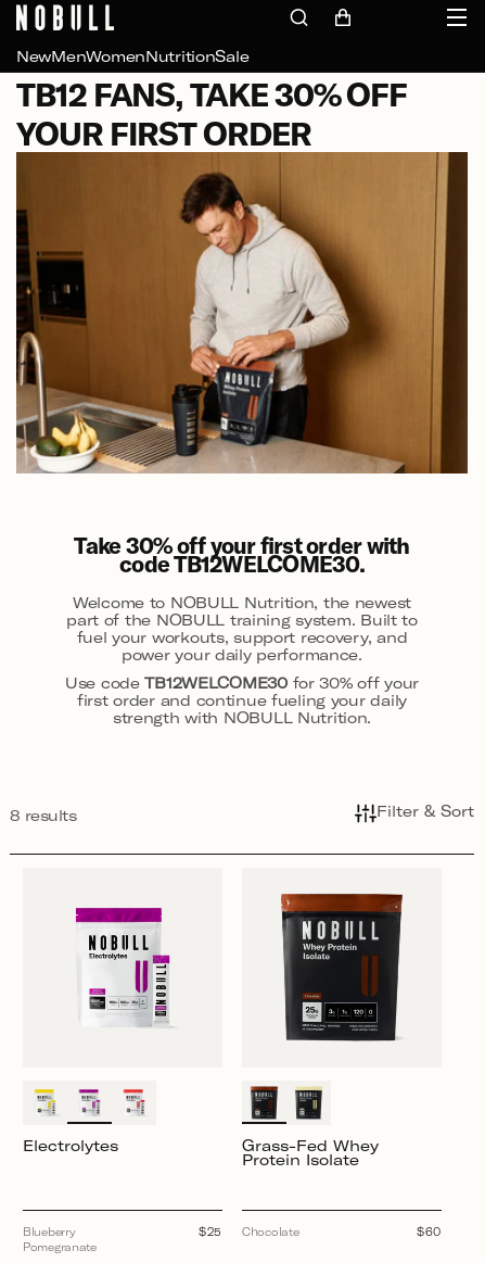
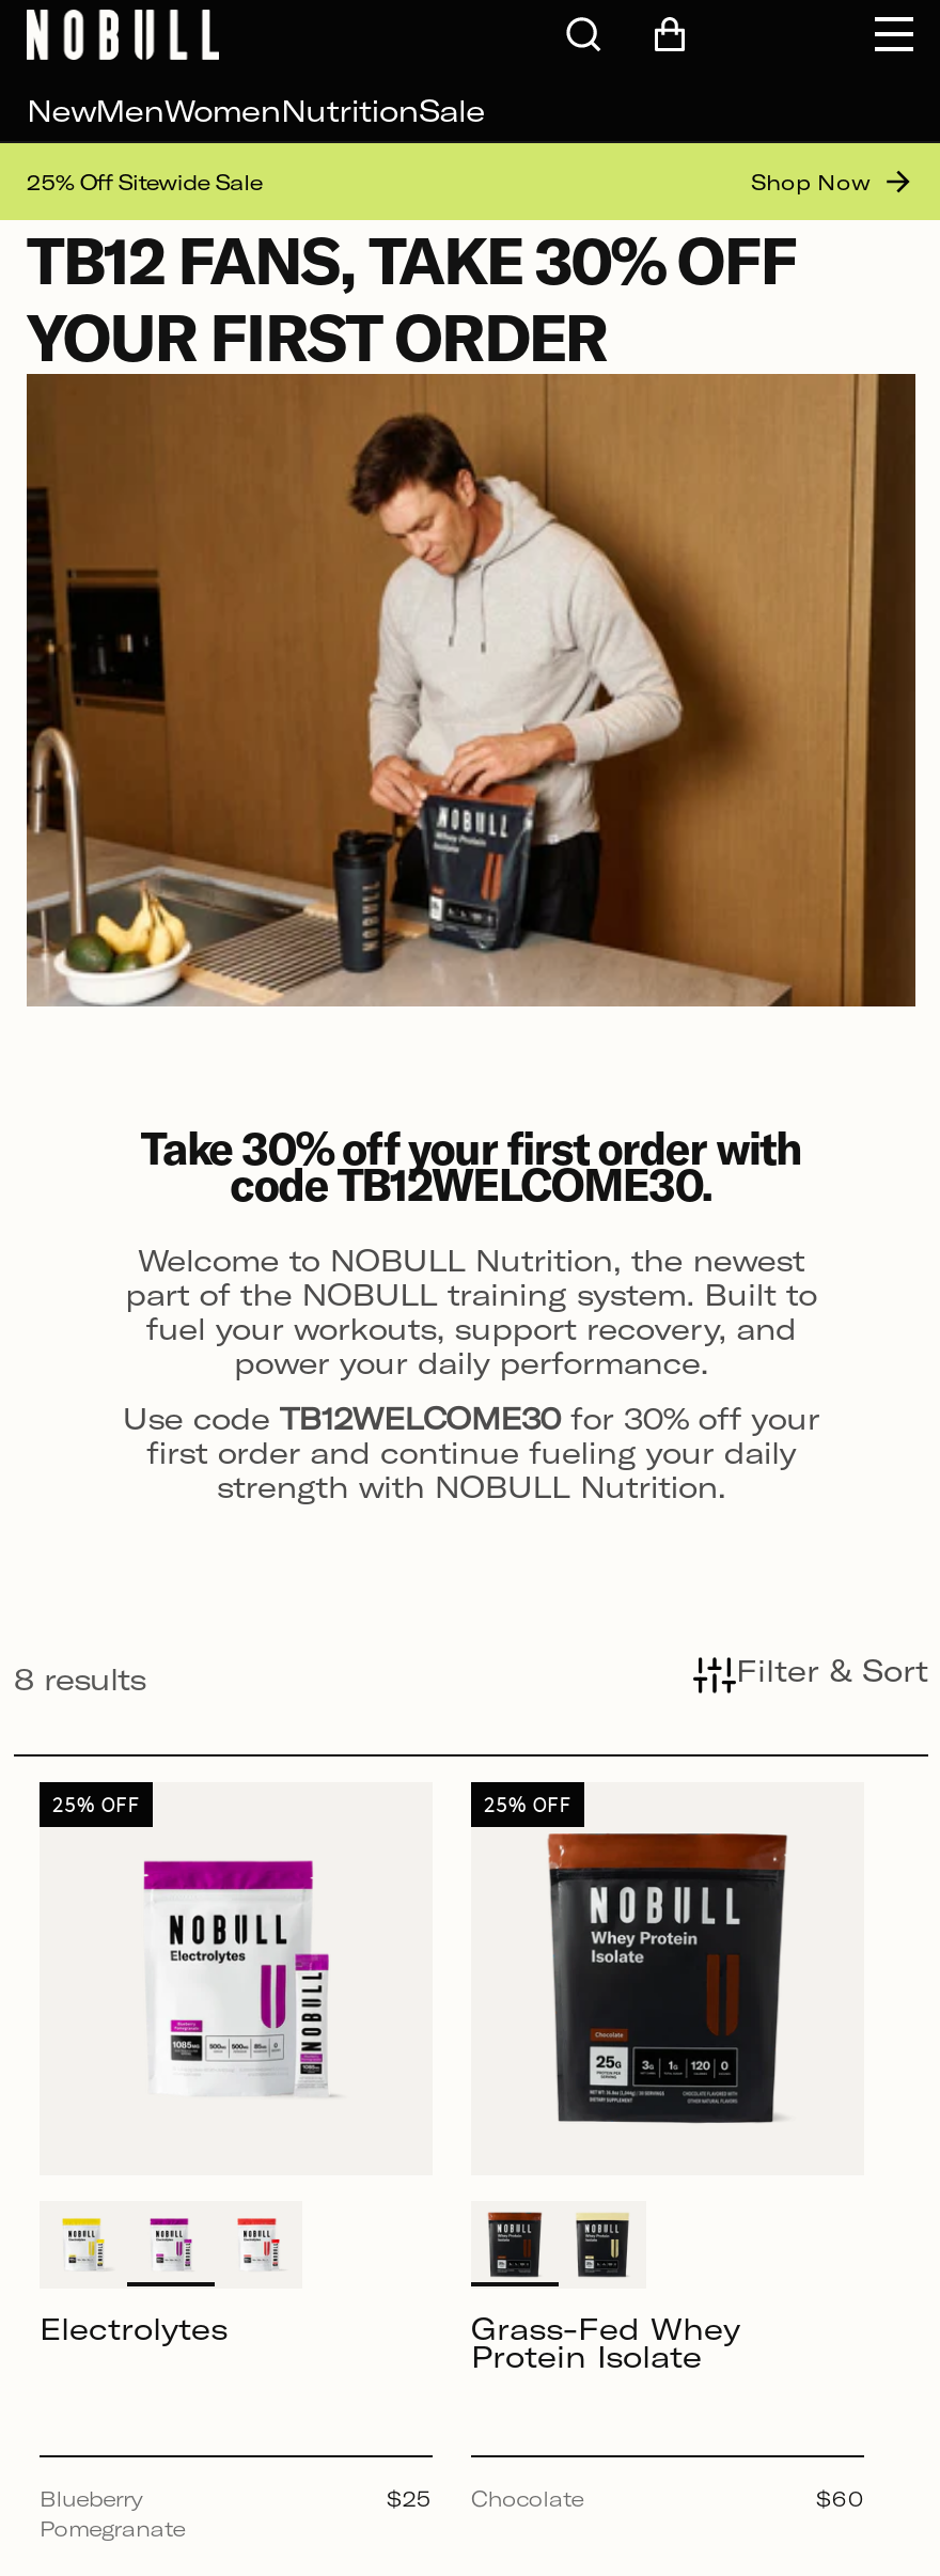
none -> [27,168,871,195] 25% Off Sitewide Sale | Shop Now
none -> [52,1792,140,1820] 25% OFF
none -> [484,1792,571,1820] 25% OFF

